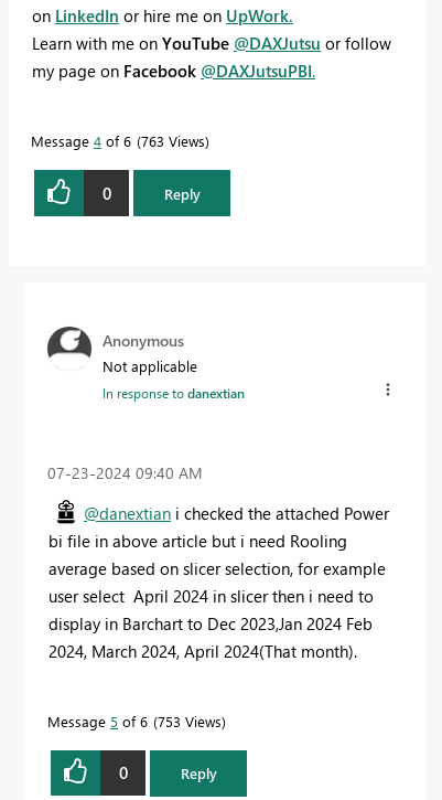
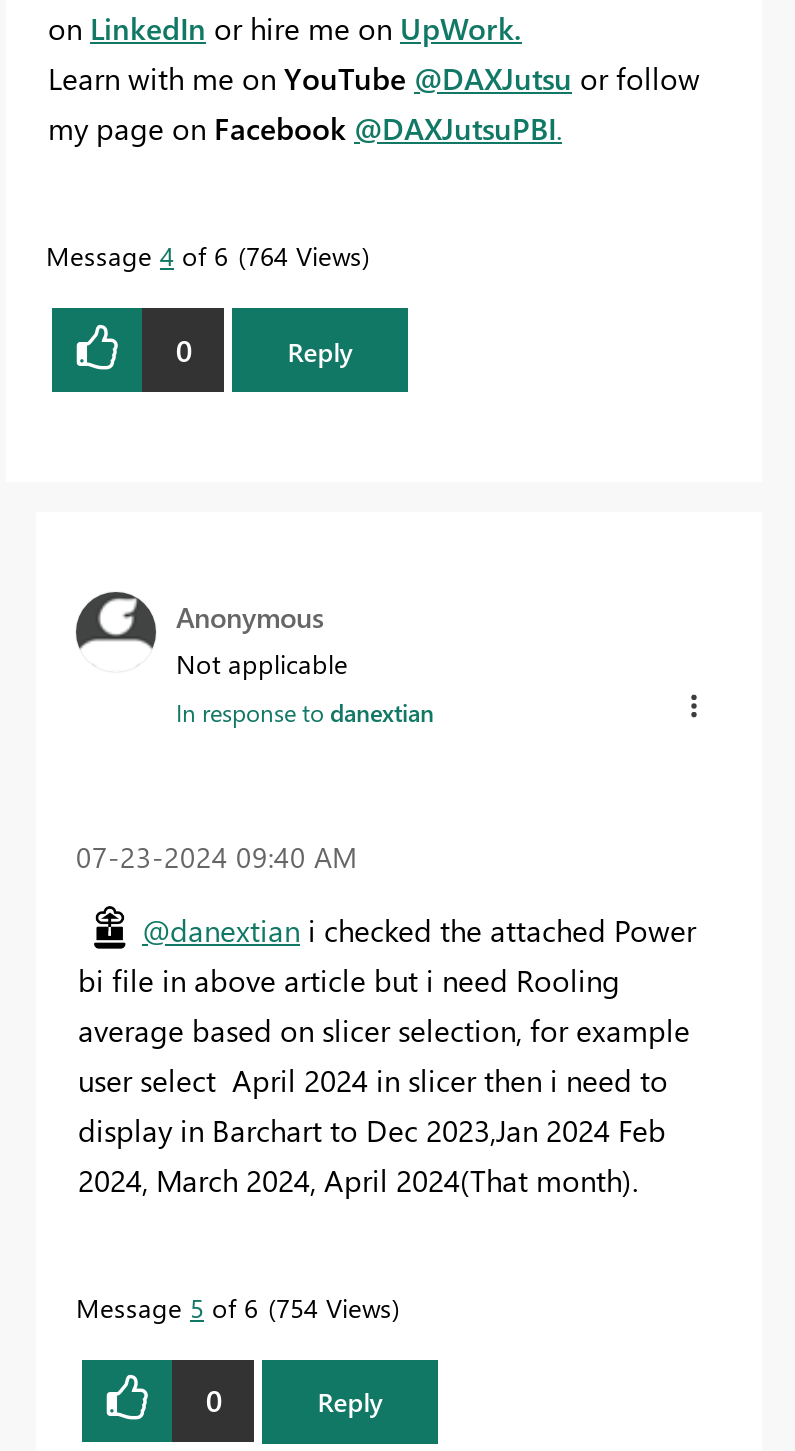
[31,131,205,150] Message 4 of 6 763 Views -> [46,238,362,272] Message 4 of 6 764 Views
[47,711,222,730] Message 5 of 6 753 Views -> [76,1289,392,1323] Message 5 of 6 754 Views

